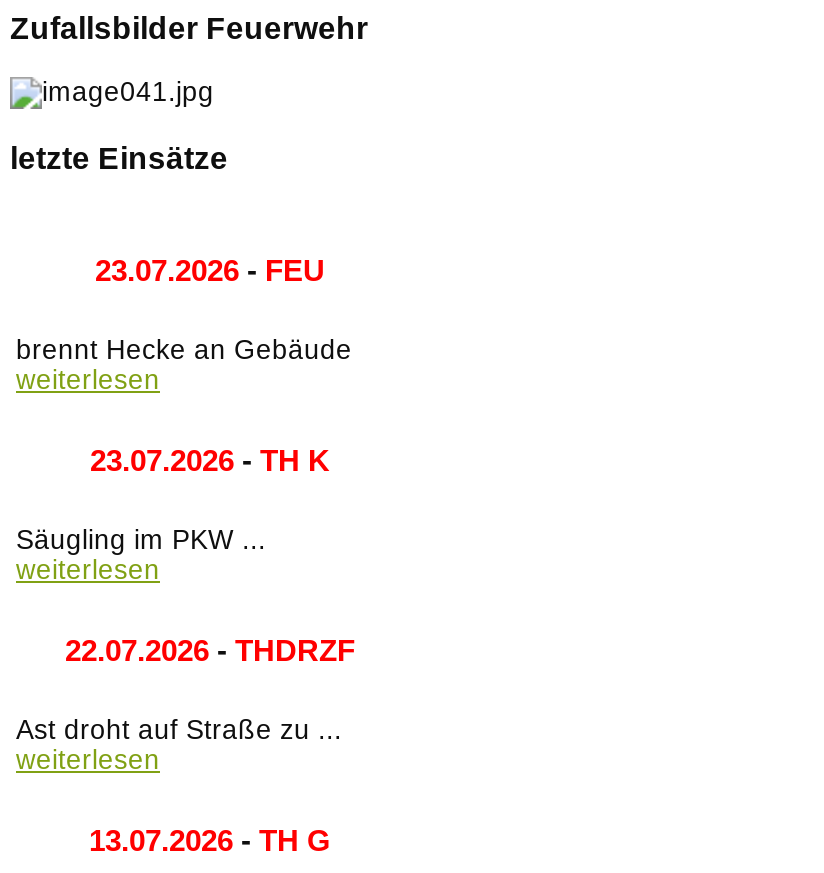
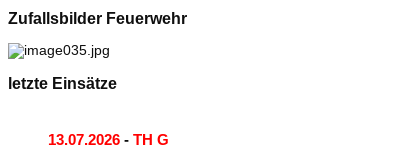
[16,254,355,776] 23.07.2026 - FEU | brennt Hecke an Gebäude | weiterlesen | 23.07.2026 - TH K | Säugling im PKW ... | weiterlesen | 22.07.2026 - THDRZF | Ast droht auf Straße zu ... | weiterlesen -> none

